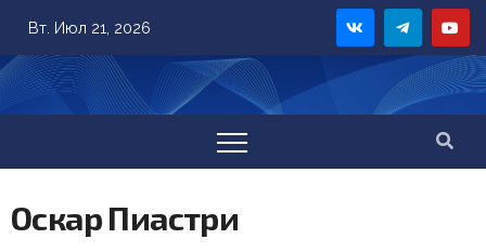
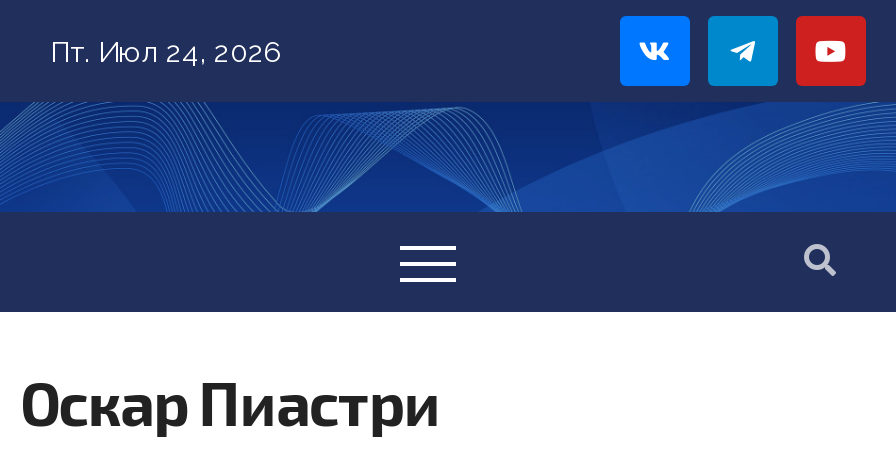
[29,18,151,37] Вт. Июл 21, 2026 -> [50,34,282,68] Пт. Июл 24, 2026

